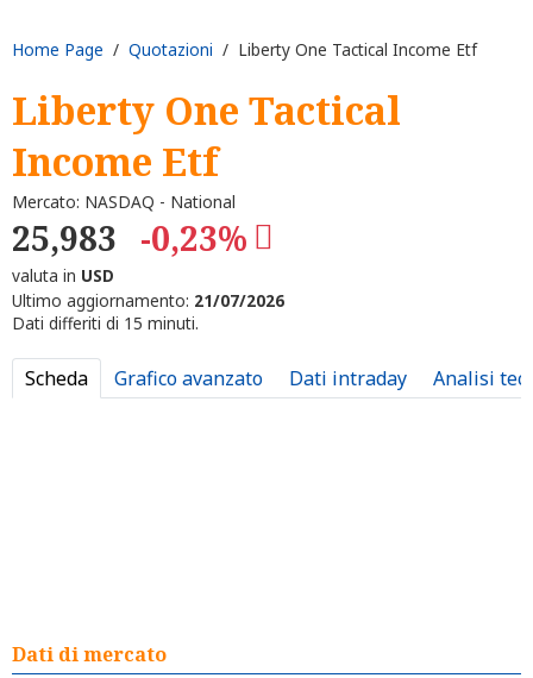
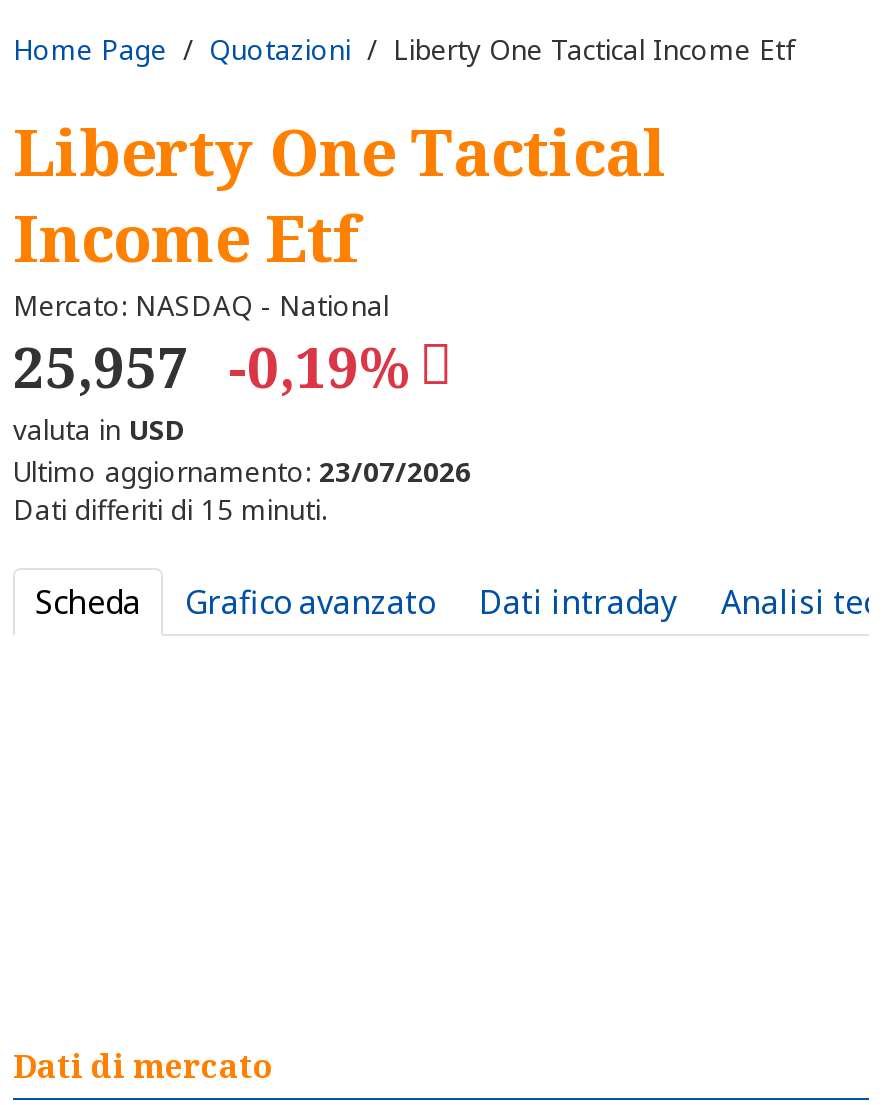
[12,215,247,260] 25,983 -0,23% -> [13,328,409,404] 25,957 -0,19%
[12,289,284,312] Ultimo aggiornamento: 21/07/2026 -> [13,452,471,490] Ultimo aggiornamento: 23/07/2026

